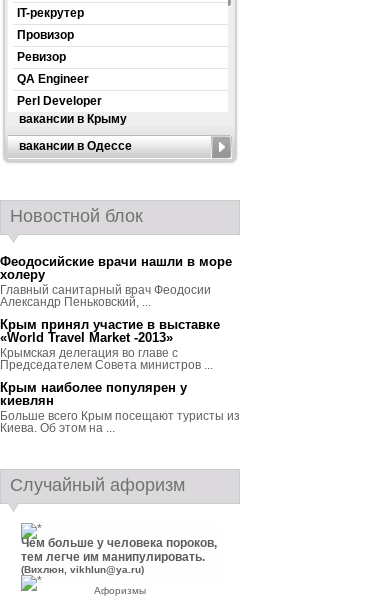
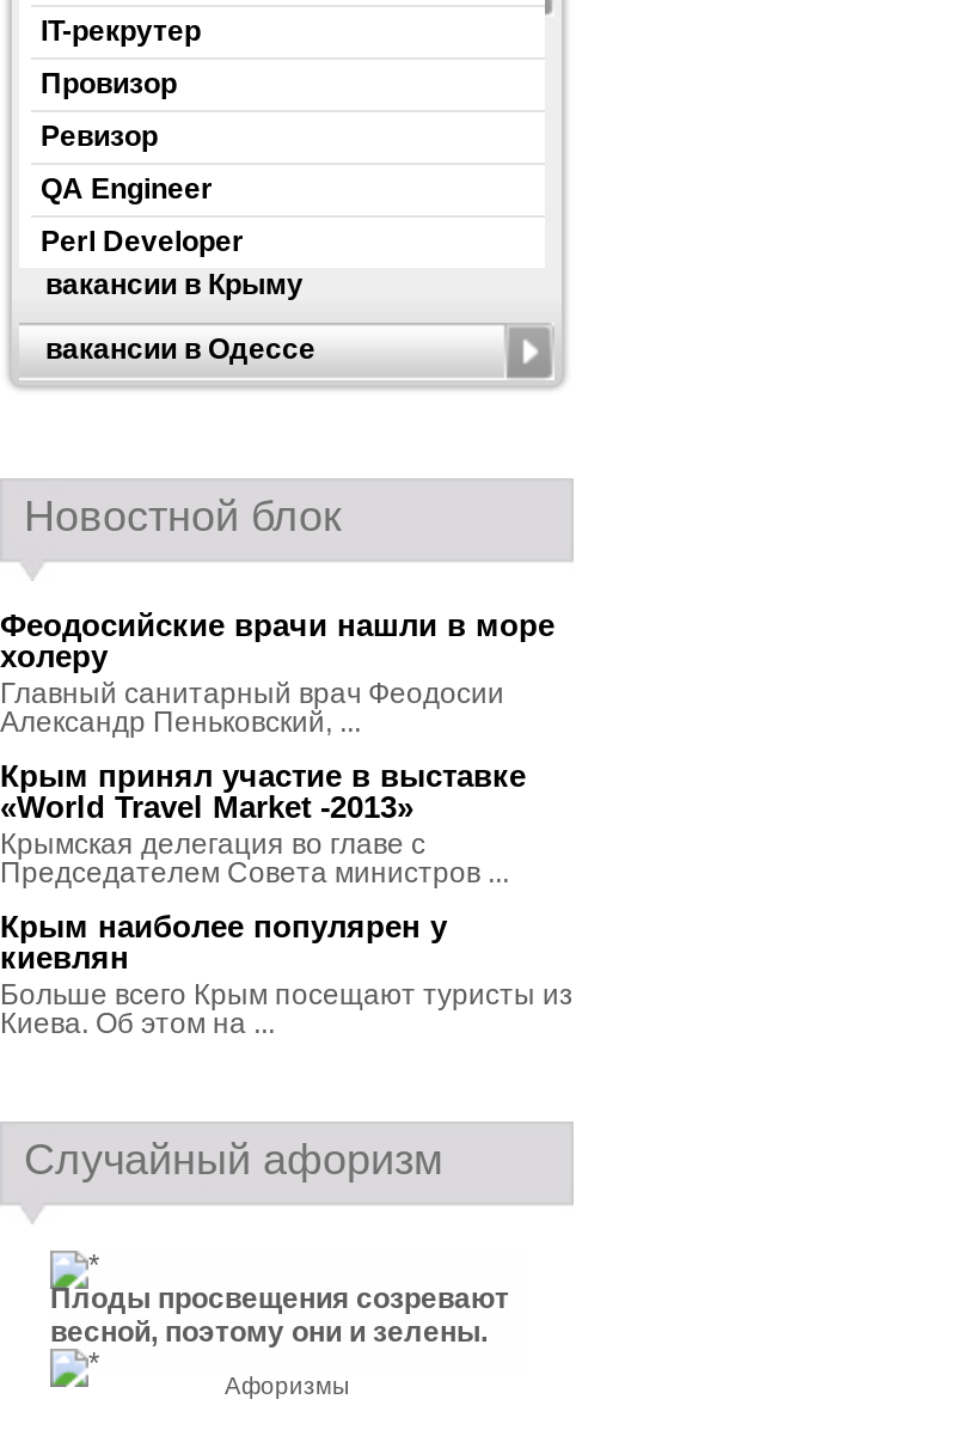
[21,536,217,575] Чем больше у человека пороков, | тем легче им манипулировать. | (Вихлюн, vikhlun@ya.ru) -> [50,1282,509,1349] Плоды просвещения созревают | весной, поэтому они и зелены.

